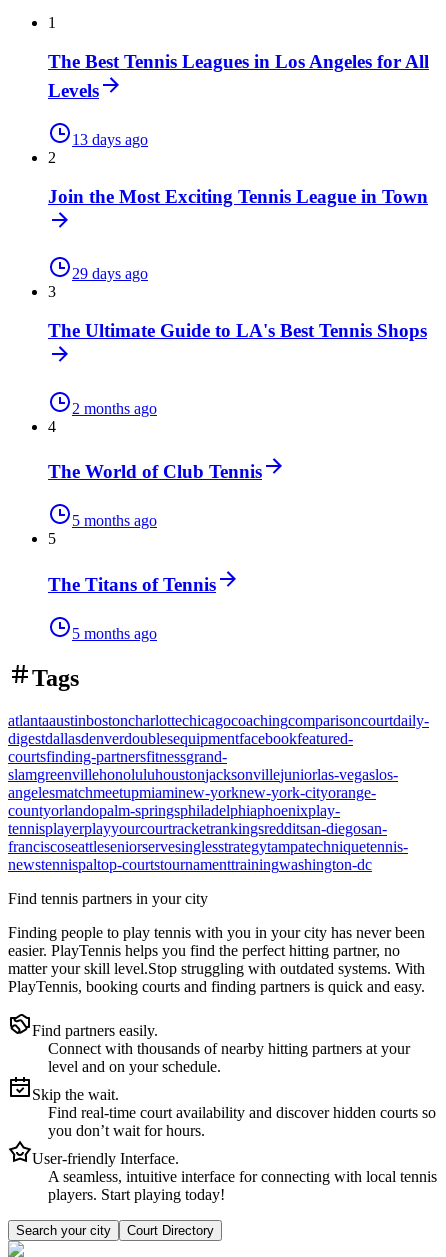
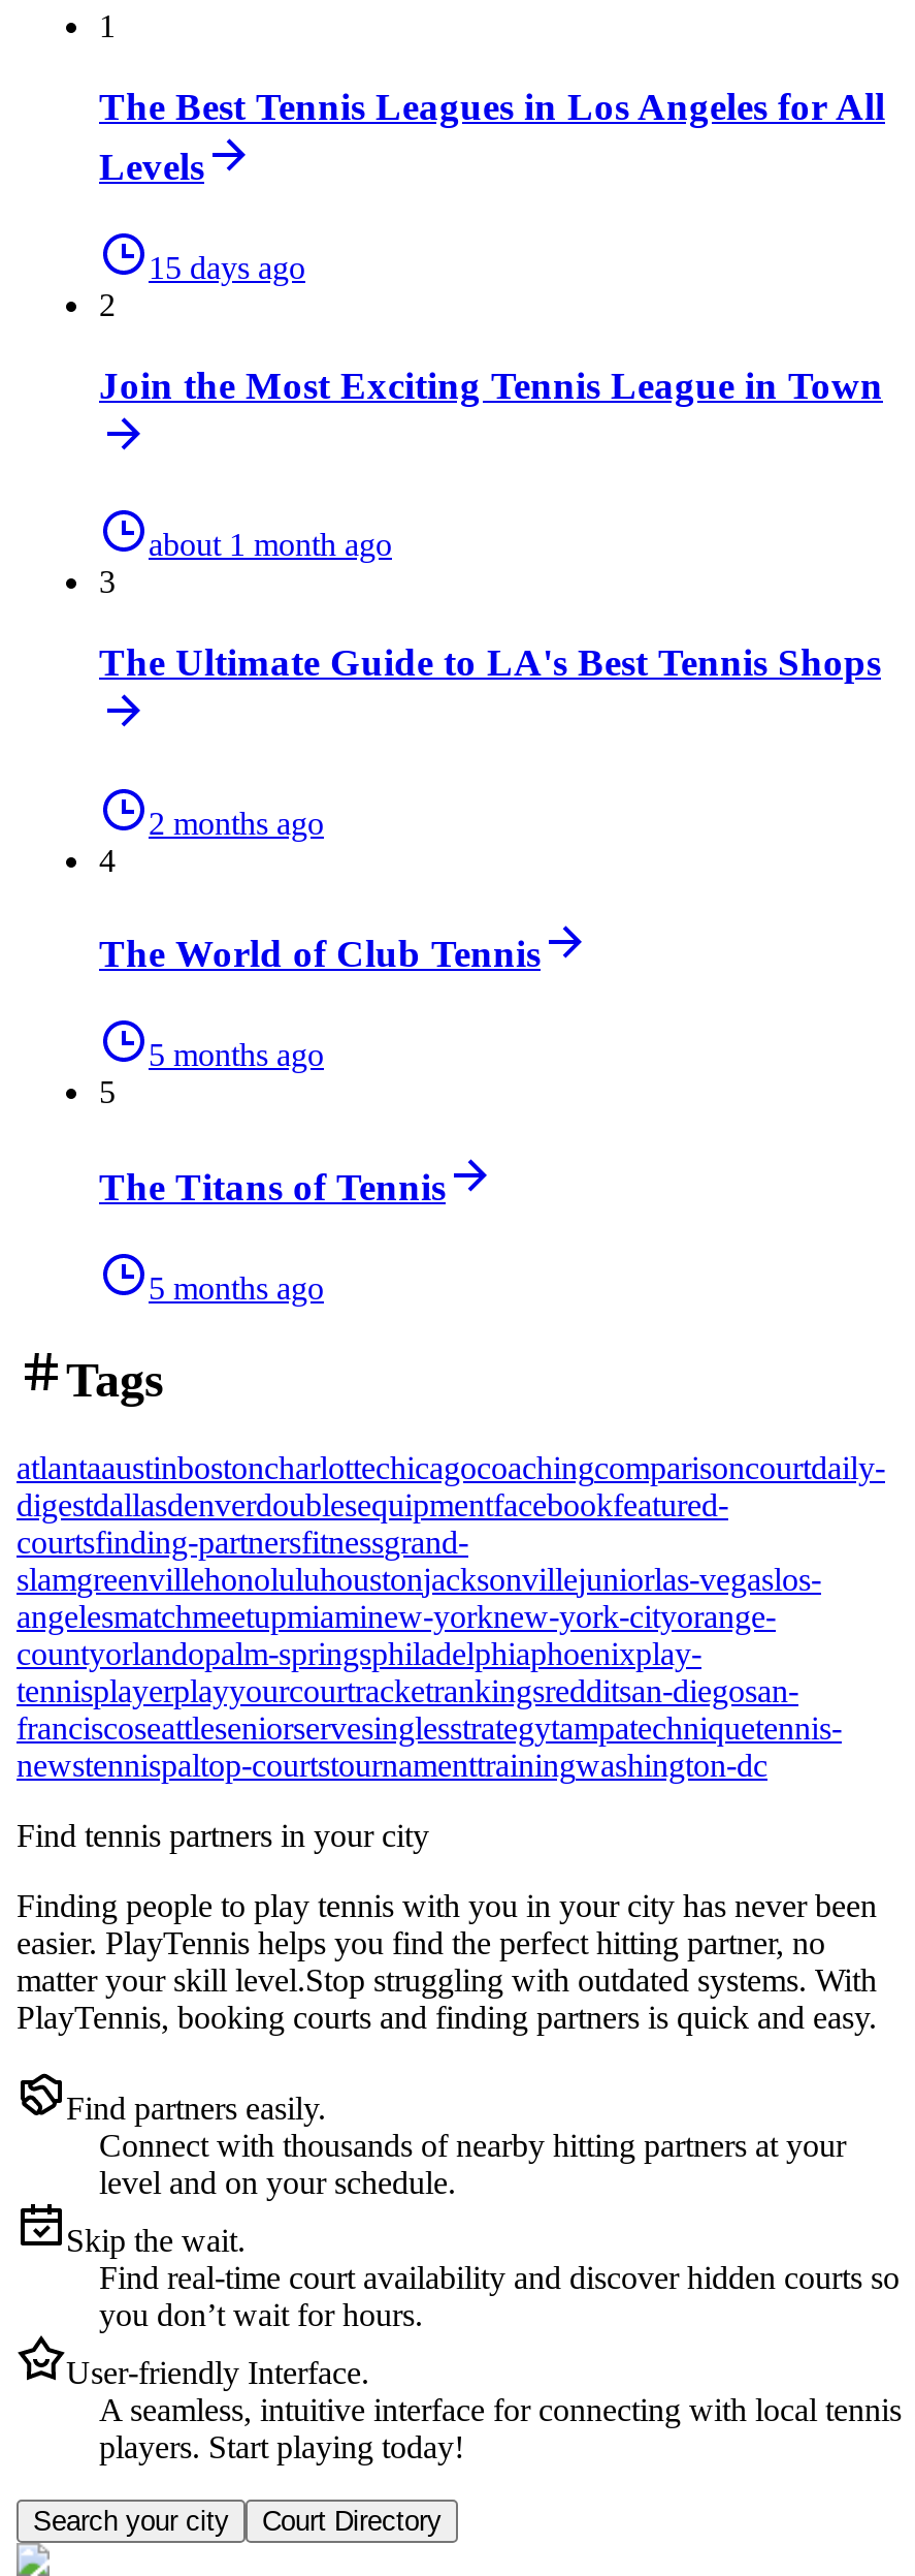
[72,131,148,148] 13 days ago -> [149,250,305,285] 15 days ago
[72,265,148,282] 29 days ago -> [149,527,392,562] about 1 month ago

